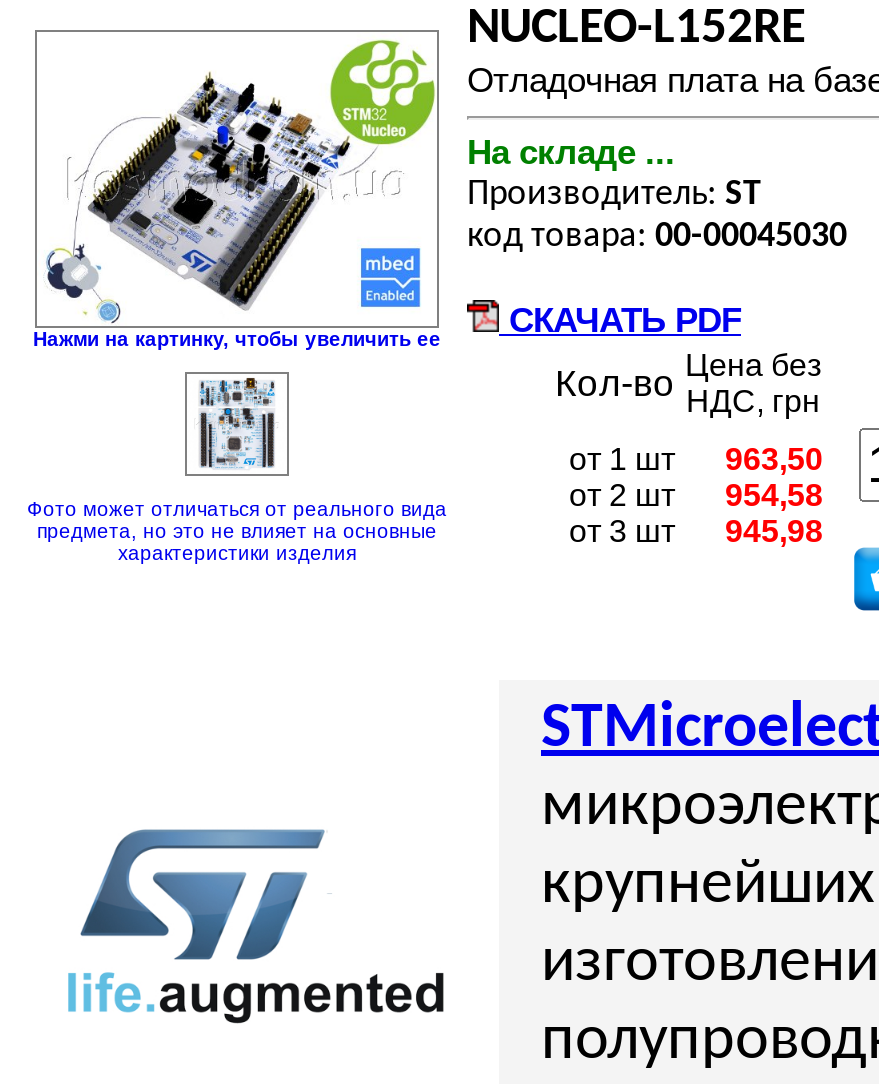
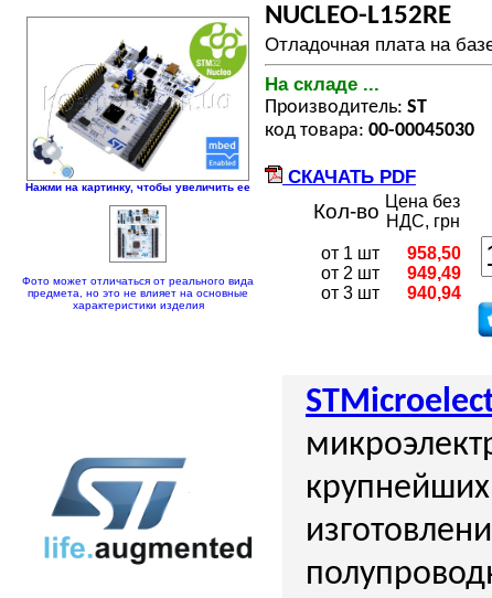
[569,442,823,476] от 1 шт 963,50 -> [321,244,461,263] от 1 шт 958,50
[569,478,823,512] от 2 шт 954,58 -> [321,264,461,282] от 2 шт 949,49
[725,514,823,548] 945,98 -> [407,284,461,302] 940,94

